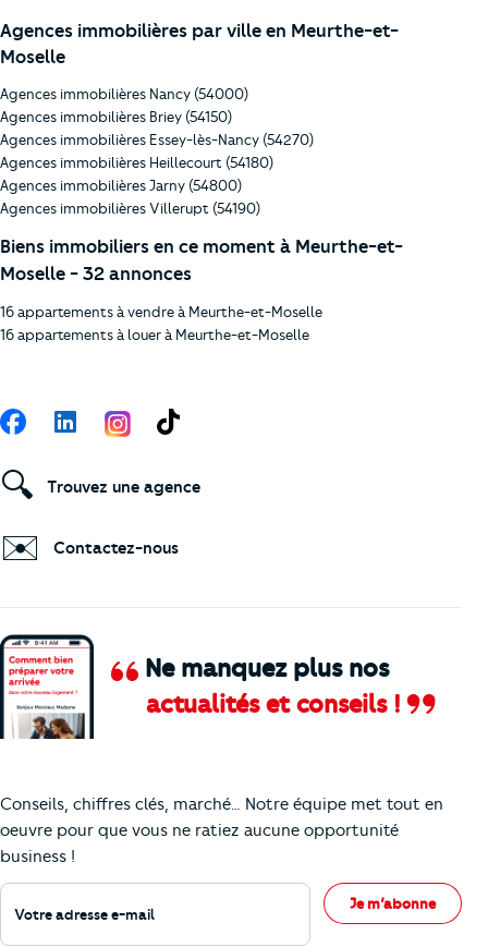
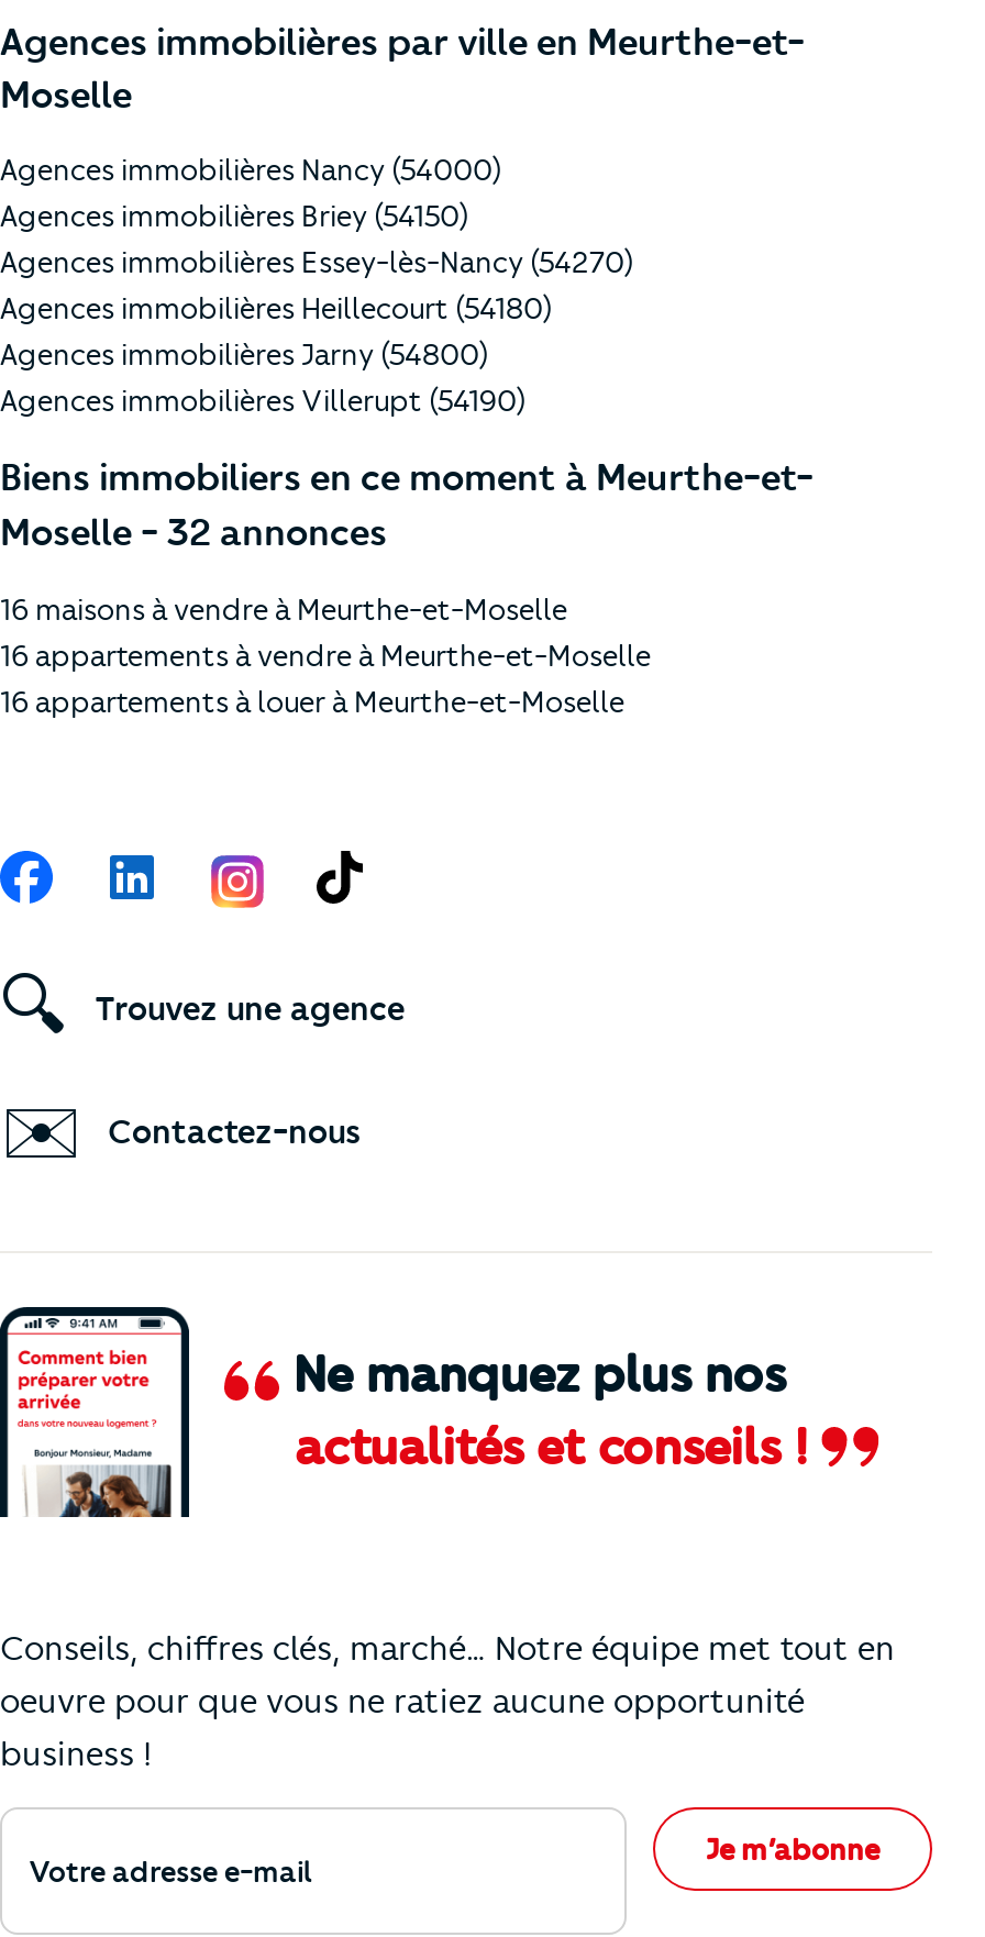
none -> [0,590,567,626] 16 maisons à vendre à Meurthe-et-Moselle

